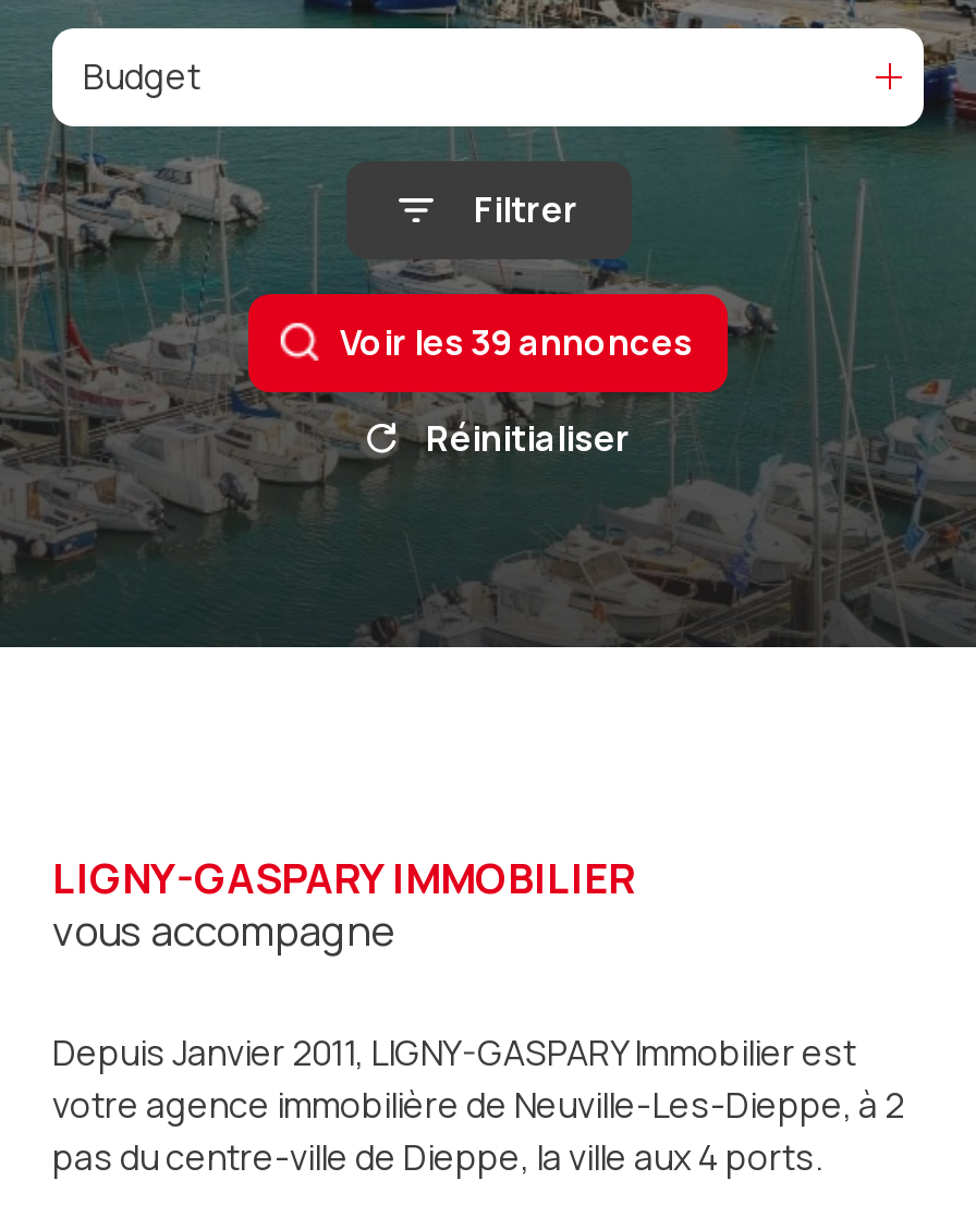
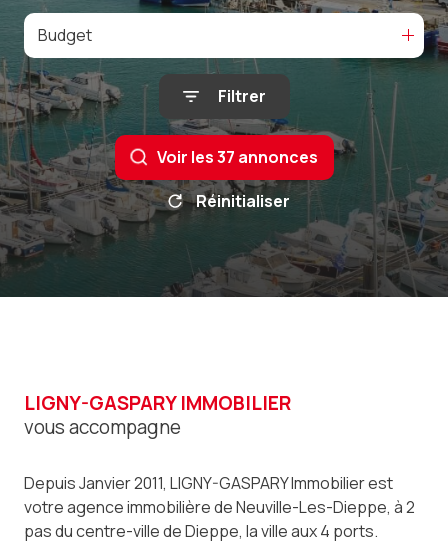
[340,319,693,367] Voir les 39 annonces -> [156,146,317,168] Voir les 37 annonces

